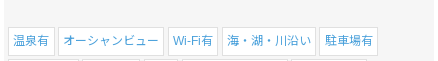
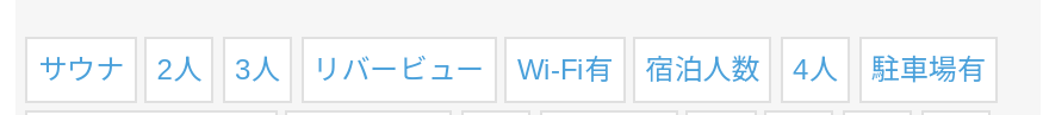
[13,34,159,48] 温泉有 | オーシャンビュー -> [38,53,485,86] サウナ | 2人 | 3人 | リバービュー
[227,34,311,48] 海・湖・川沿い -> [646,53,838,86] 宿泊人数 | 4人

